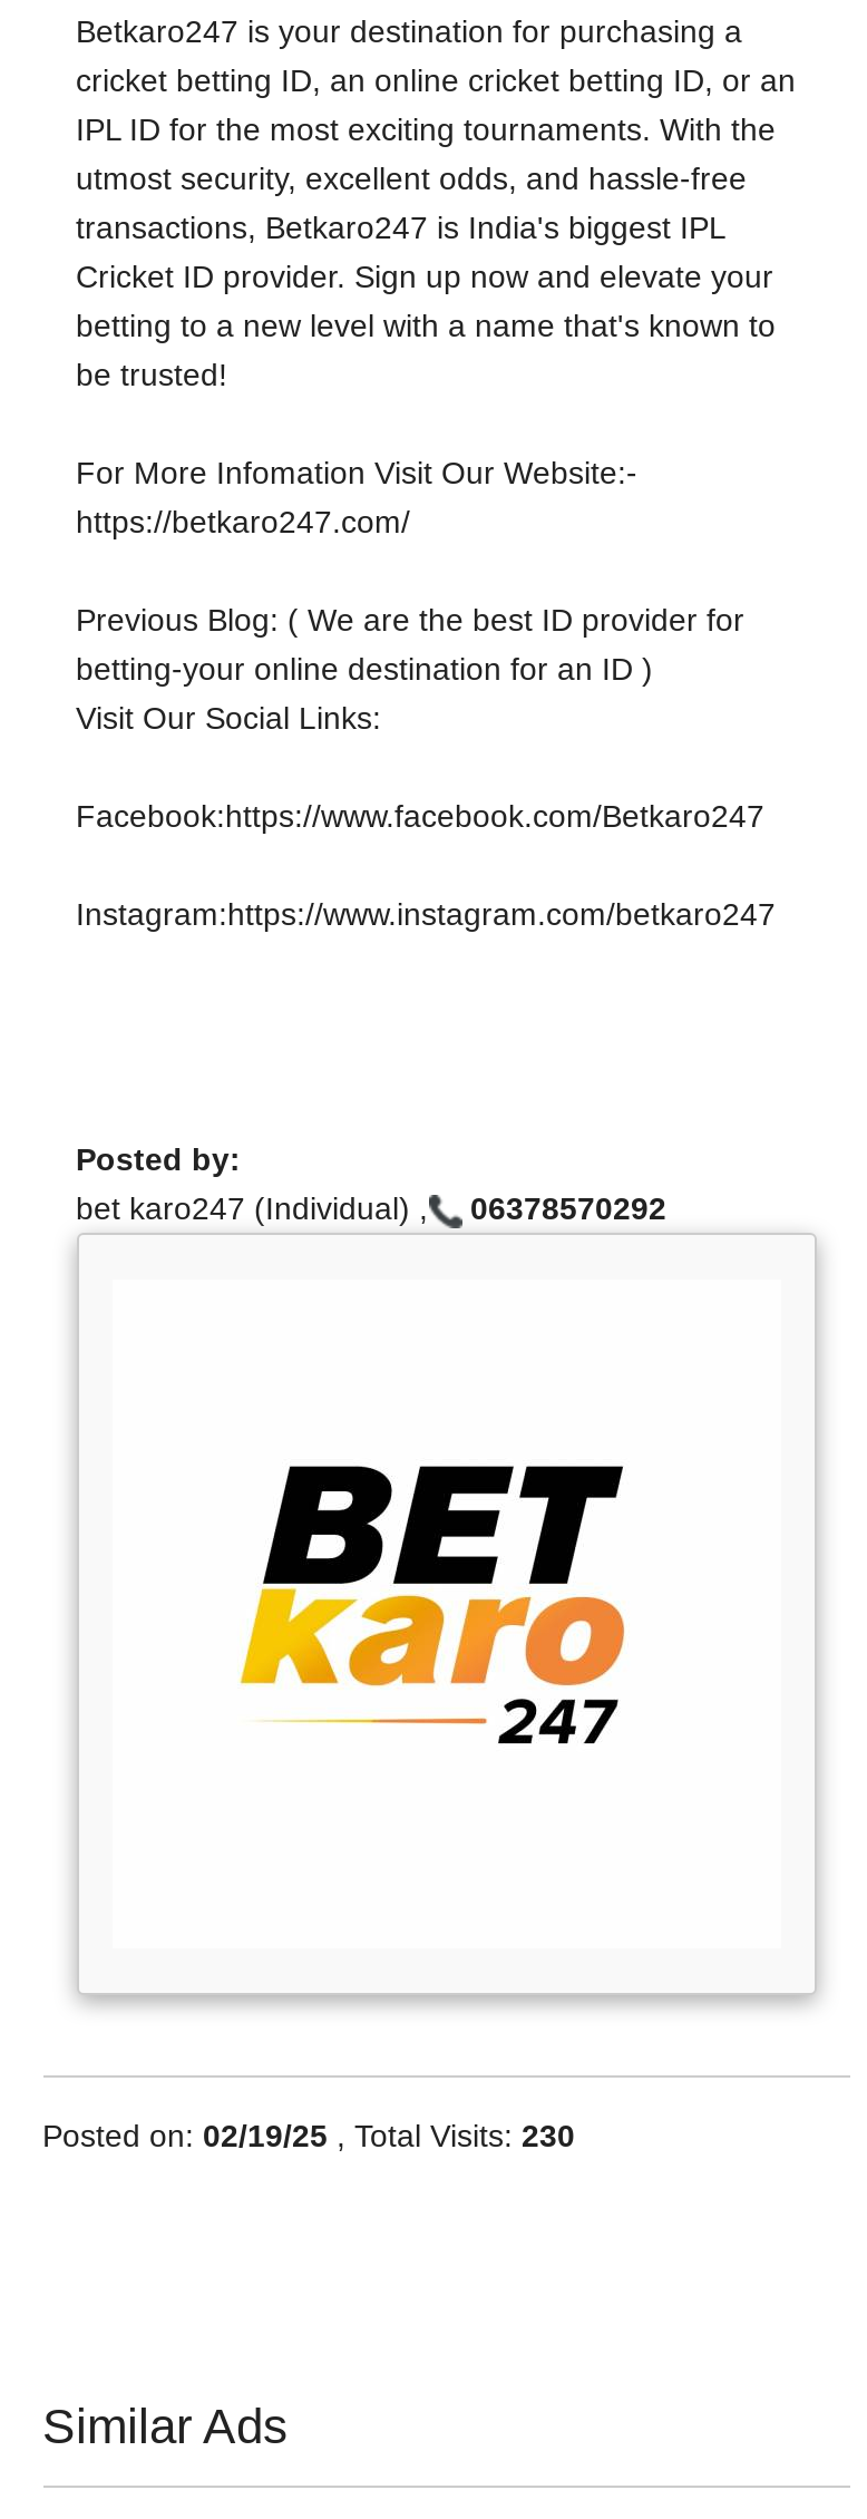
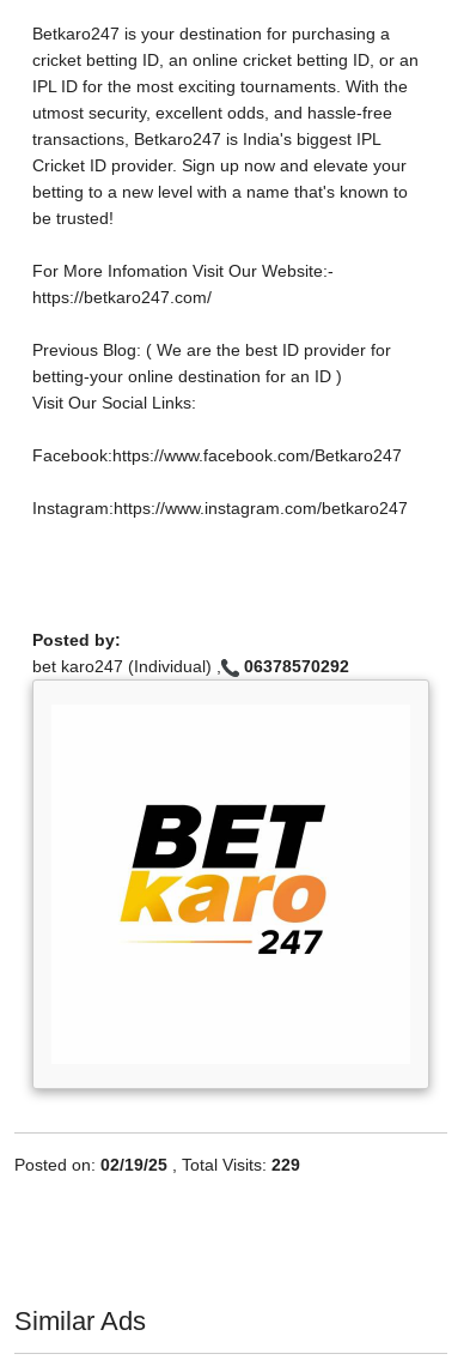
[42,2118,575,2153] Posted on: 02/19/25, Total Visits: 230 -> [14,1155,300,1174] Posted on: 02/19/25, Total Visits: 229

